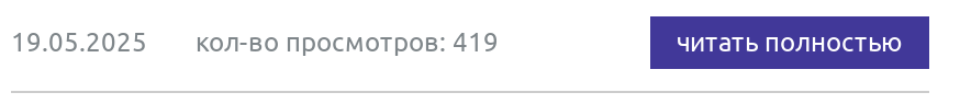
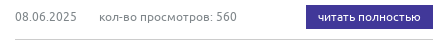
[11,26,499,59] 19.05.2025 | кол-во просмотров: 419 -> [15,9,237,24] 08.06.2025 | кол-во просмотров: 560

